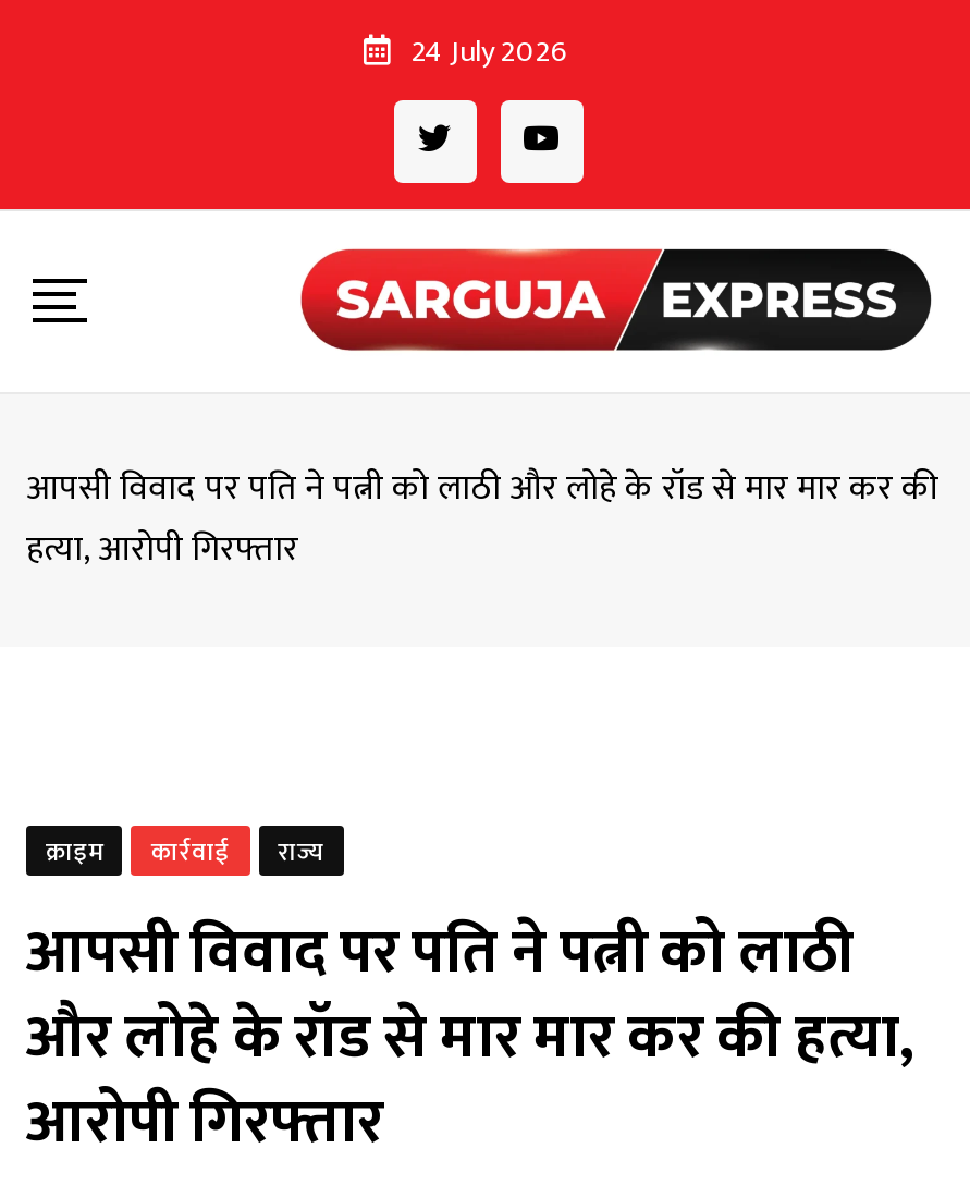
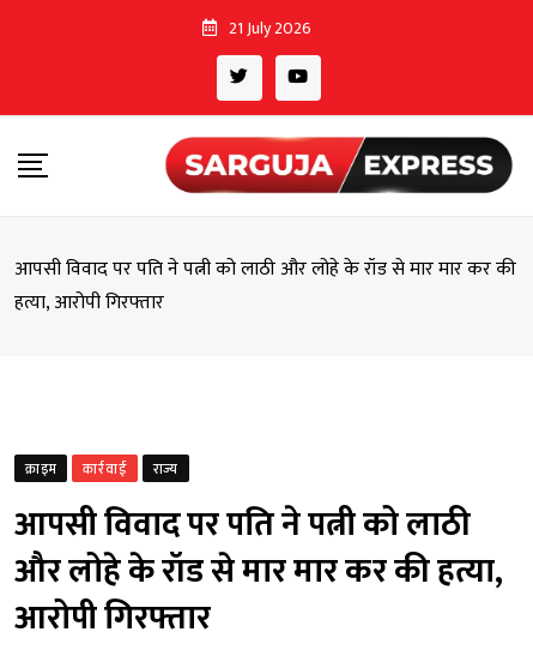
[412,26,568,76] 24 July 2026 -> [228,14,311,42] 21 July 2026

